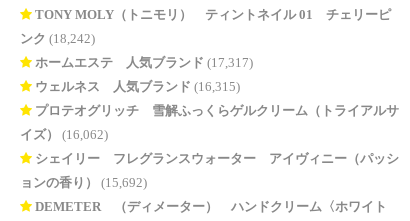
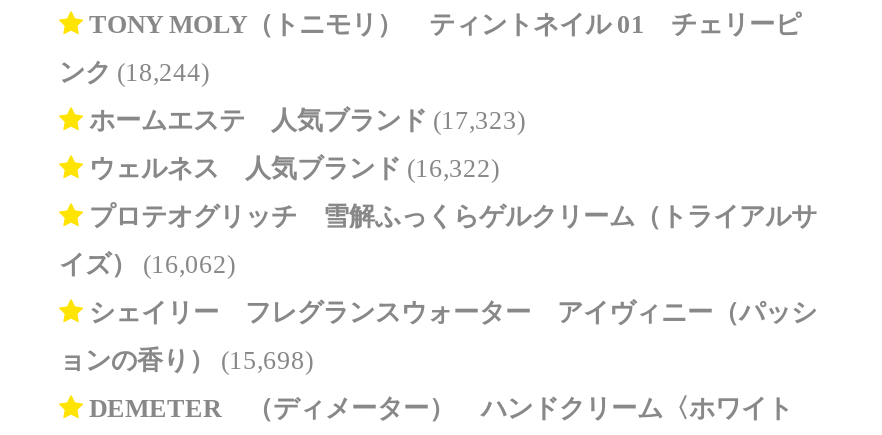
[20,32,95,45] ンク (18,242) -> [59,59,209,85] ンク (18,244)
[35,56,253,69] ホームエステ 人気ブランド (17,317) -> [89,107,525,133] ホームエステ 人気ブランド (17,323)
[35,80,240,93] ウェルネス 人気ブランド (16,315) -> [89,155,499,181] ウェルネス 人気ブランド (16,322)
[20,176,147,189] ョンの香り） (15,692) -> [59,347,313,373] ョンの香り） (15,698)

